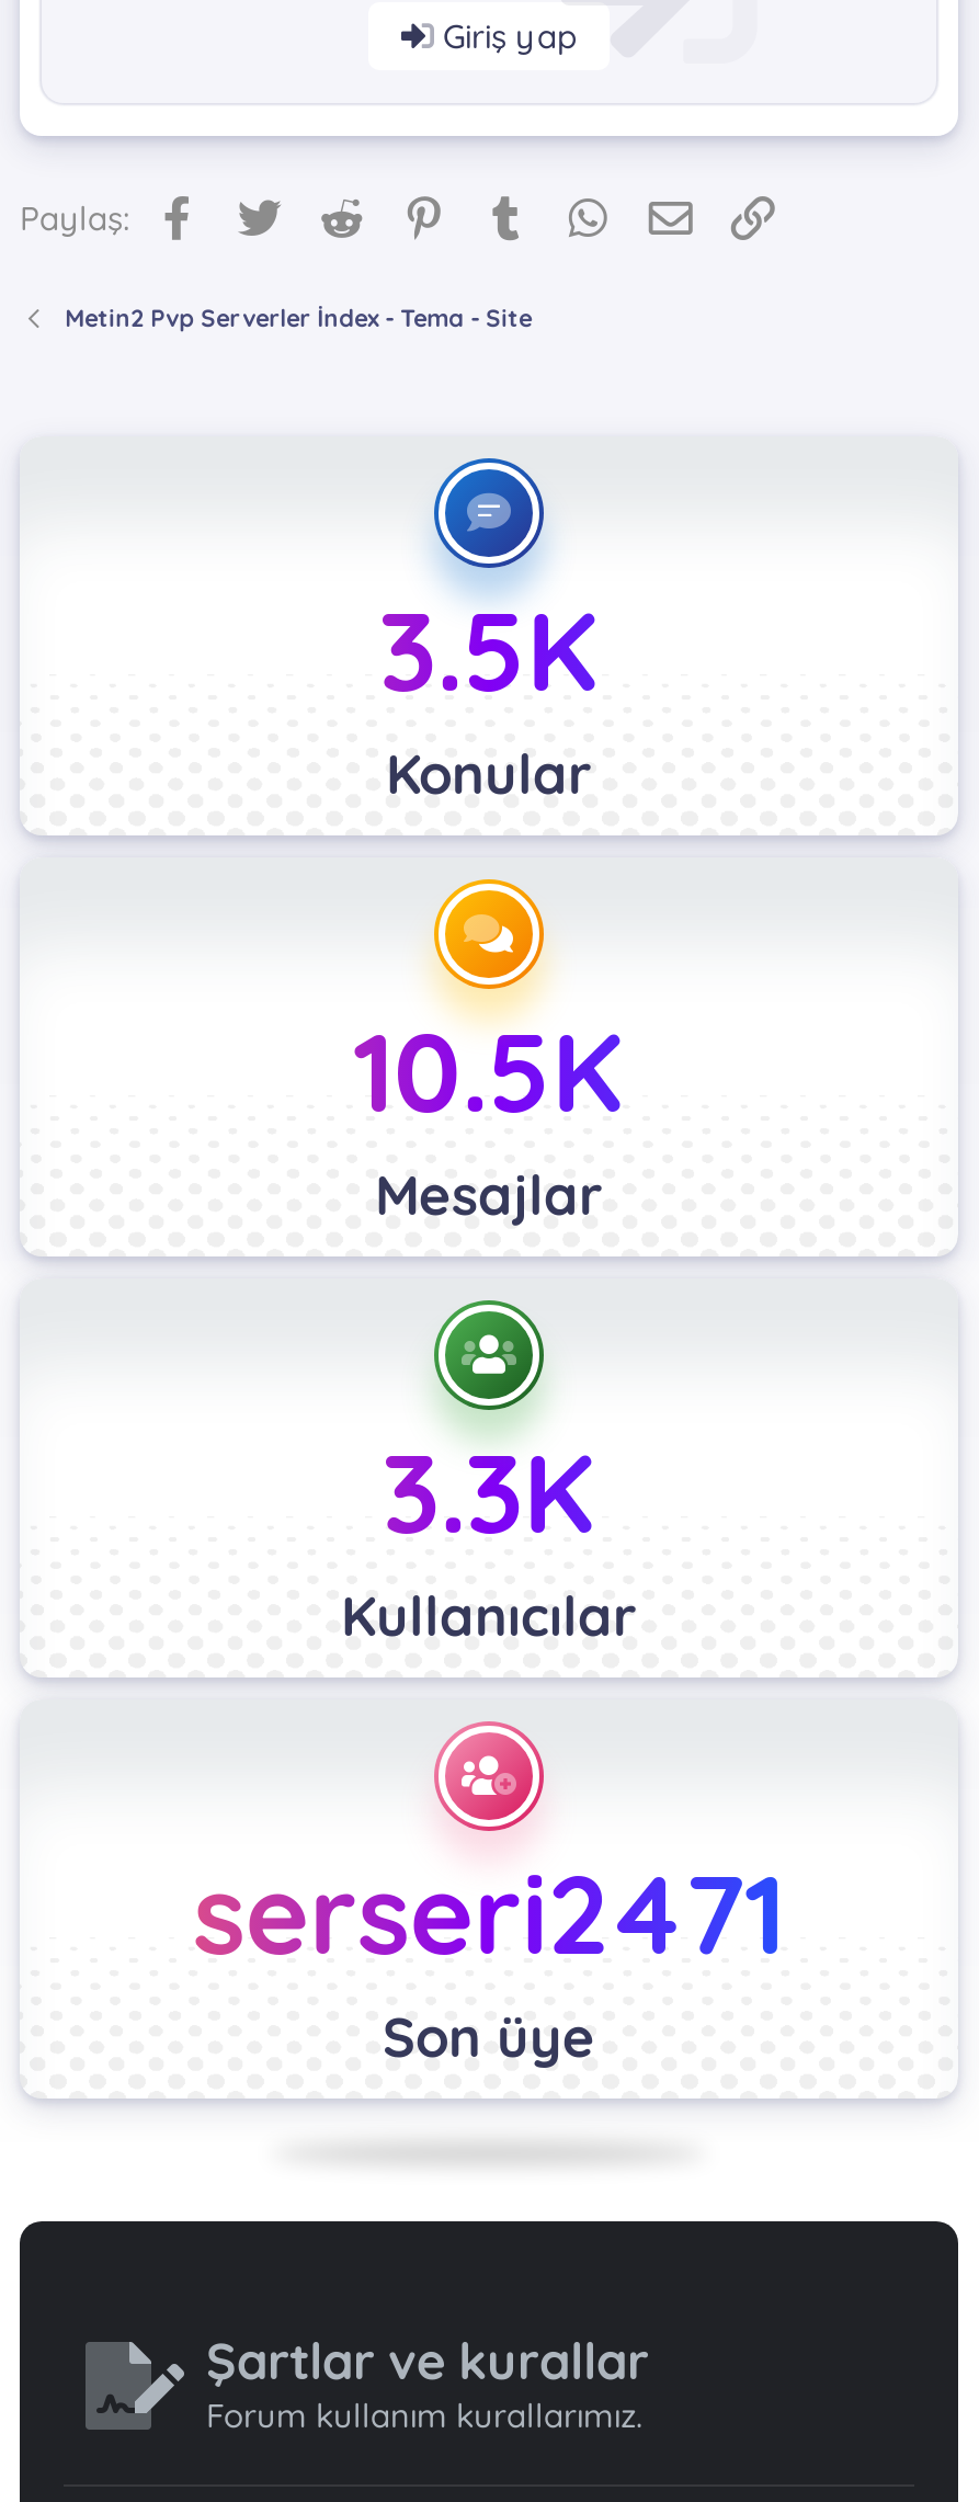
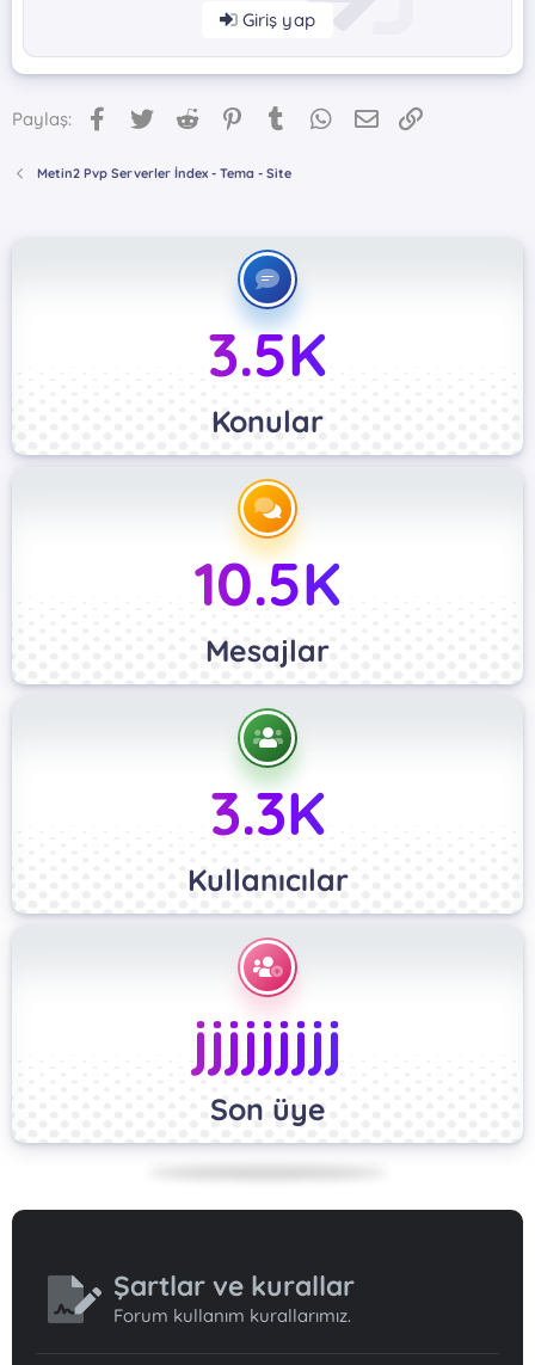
[193,1844,785,1982] serseri2471 -> [192,1004,343,1080] jjjjjjjjj

